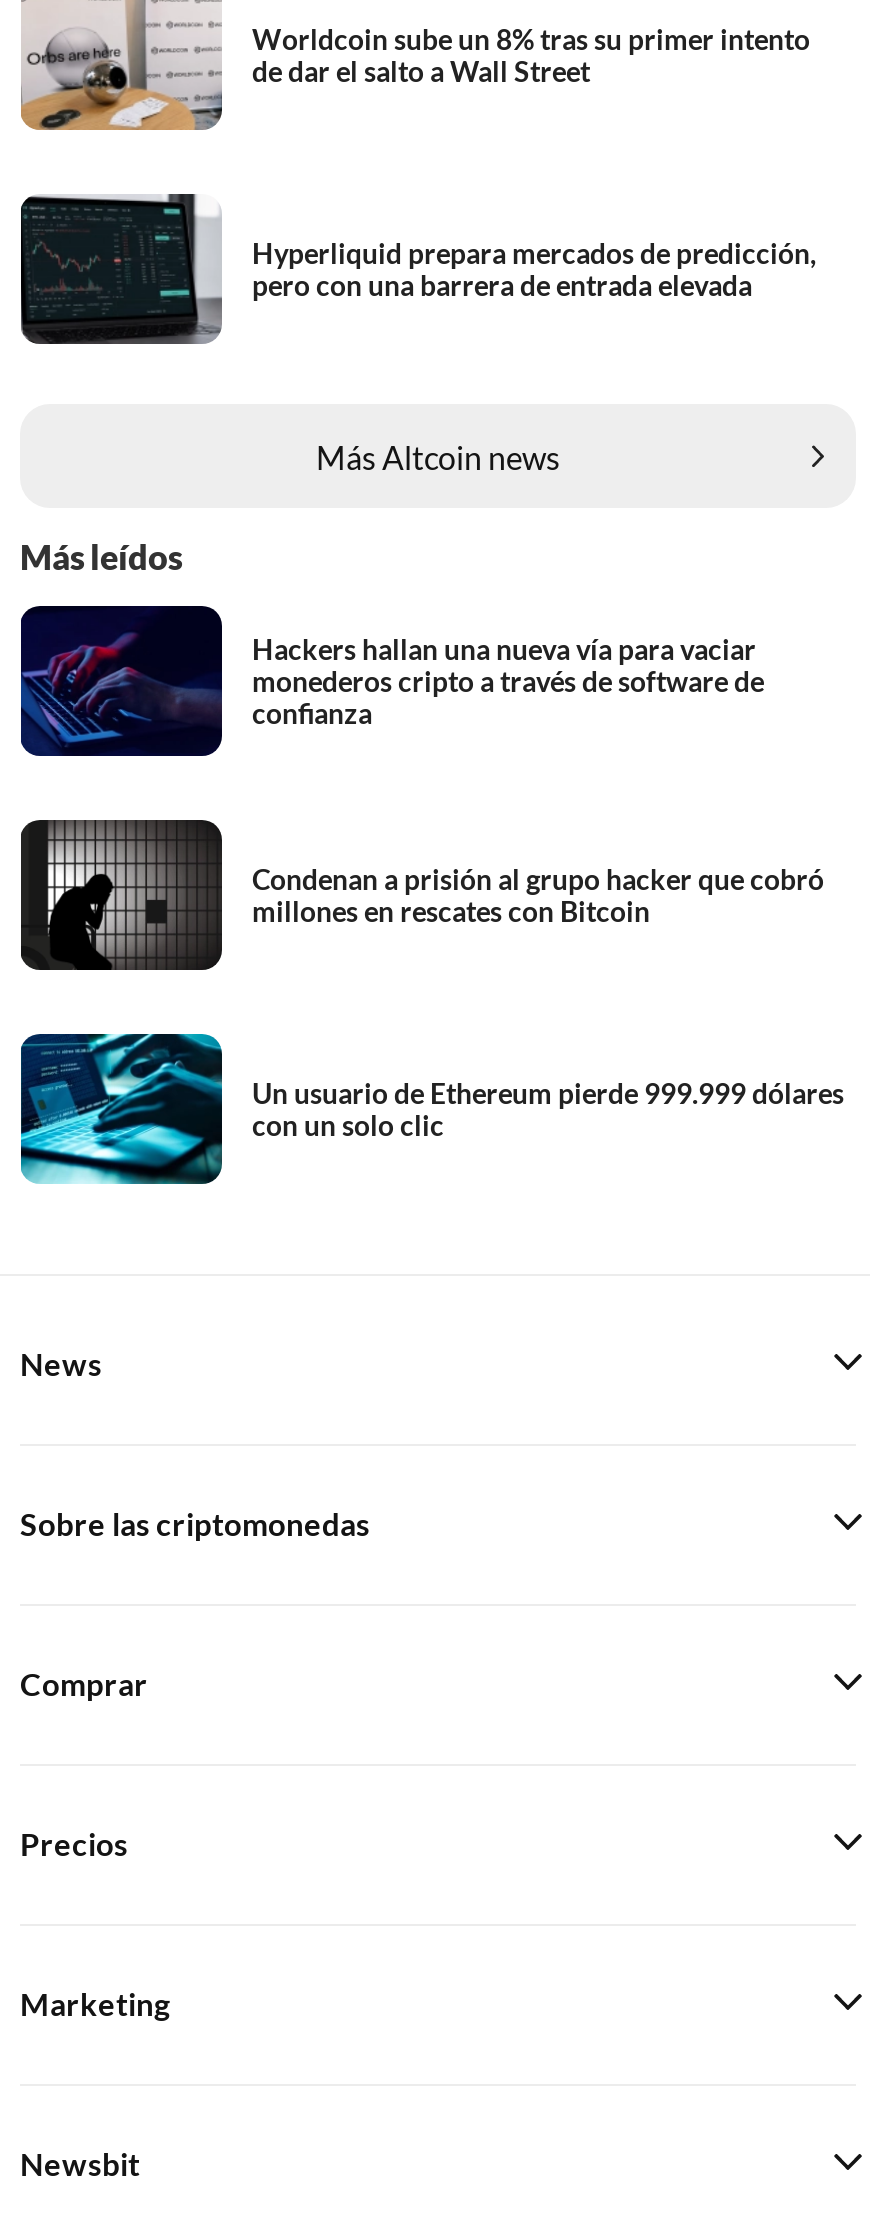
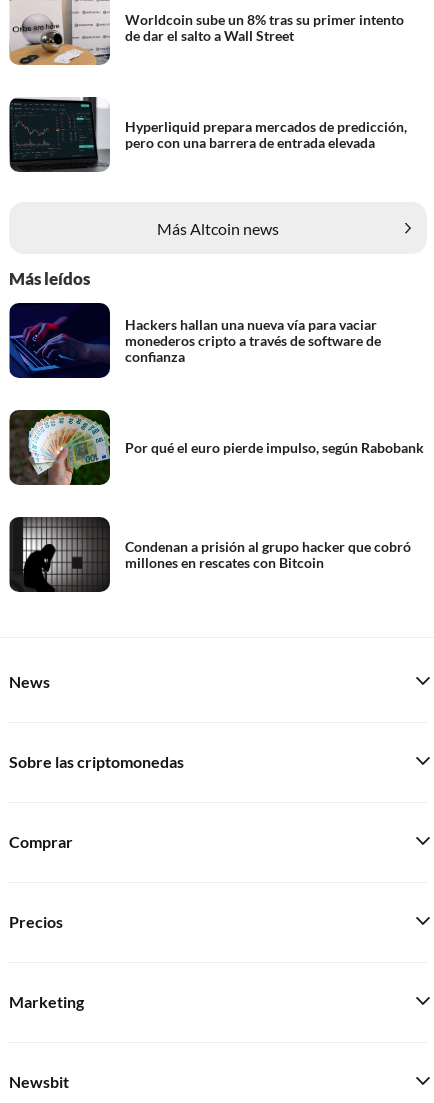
none -> [13,410,424,486] [image] | Por qué el euro pierde impulso, según Rabobank
moved [46,818,824,972] -> [22,516,411,593]: [image] | Condenan a prisión al grupo hacker que cobró | millones en rescates con Bitcoin
[18,1032,844,1186] [image] | Un usuario de Ethereum pierde 999.999 dólares | con un solo clic -> none

